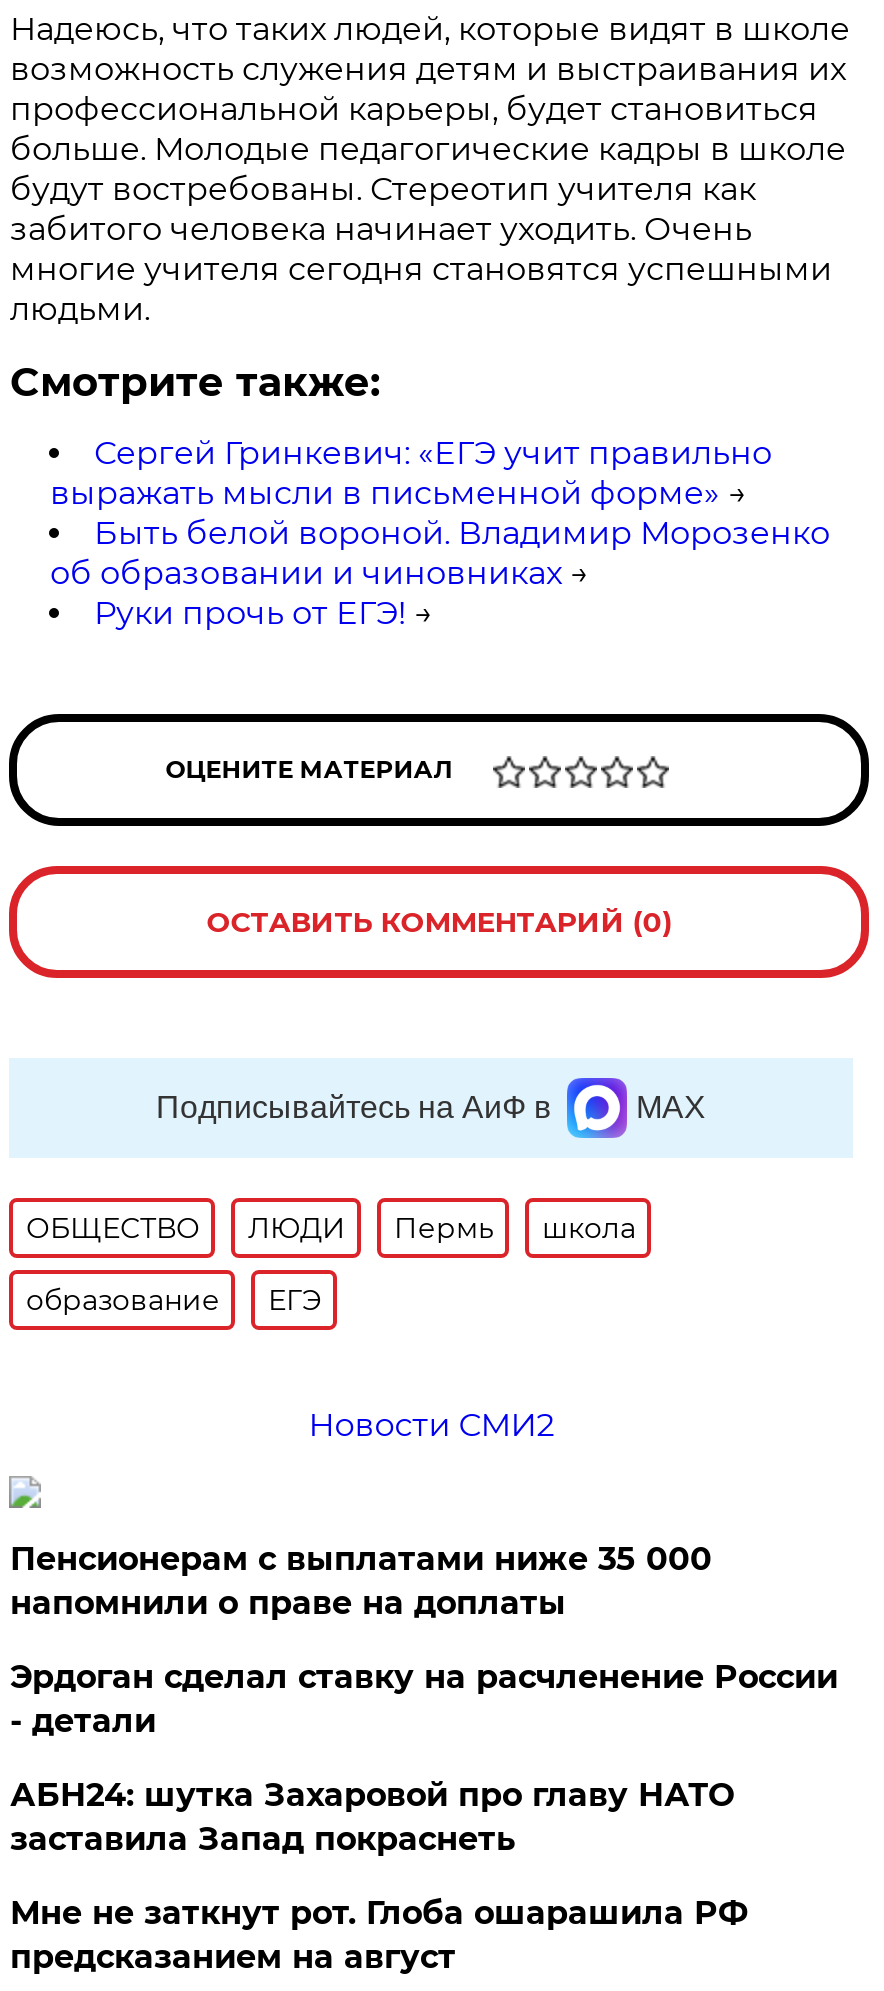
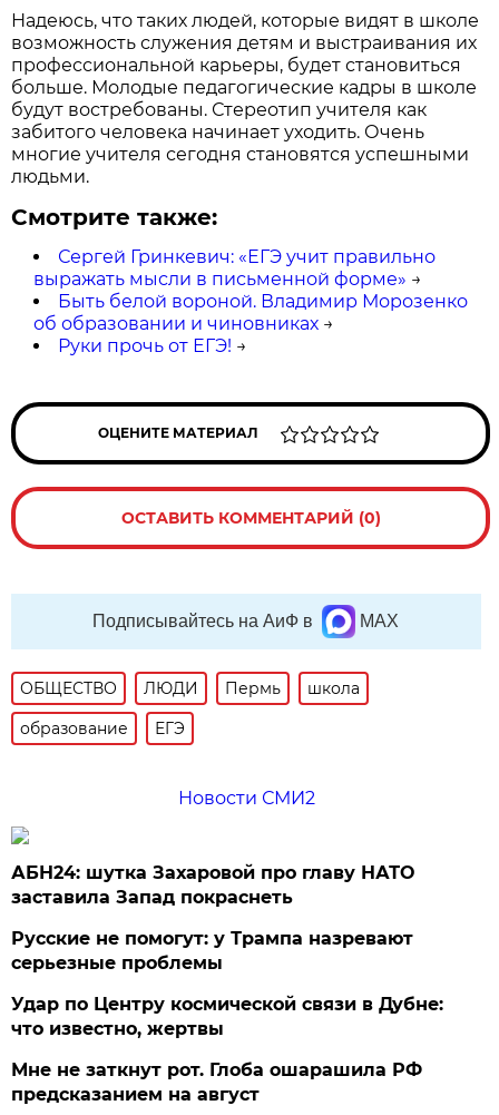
[10,1540,838,1740] Пенсионерам с выплатами ниже 35 000 | напомнили о праве на доплаты | Эрдоган сделал ставку на расчленение России | - детали -> none
moved [10,1776,734,1858] -> [12,862,415,908]: АБН24: шутка Захаровой про главу НАТО | заставила Запад покраснеть
none -> [12,928,444,1039] Русские не помогут: у Трампа назревают | серьезные проблемы | Удар по Центру космической связи в Дубне: | что известно, жертвы

